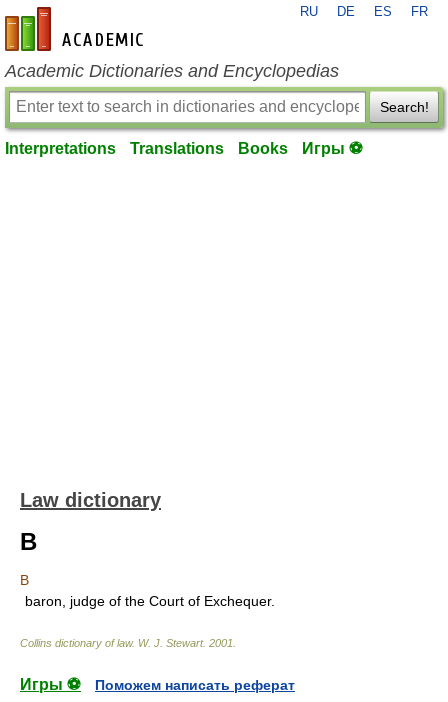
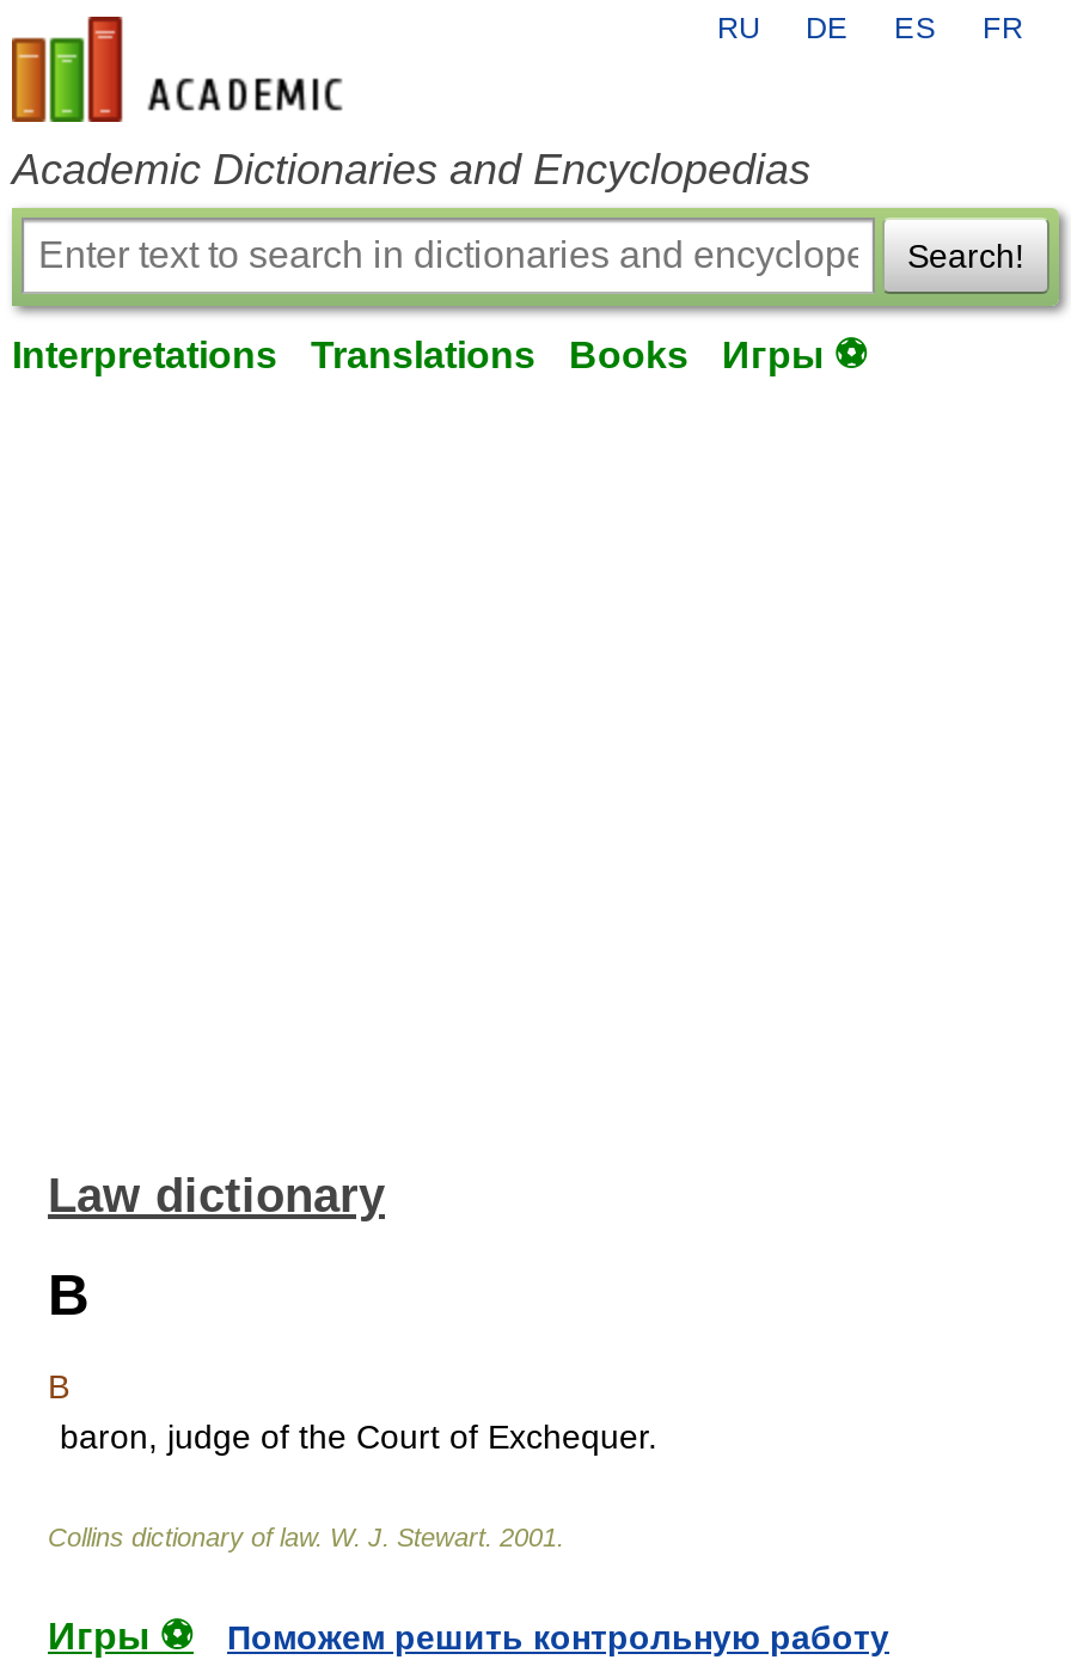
[95,677,295,693] Поможем написать реферат -> [227,1618,889,1656] Поможем решить контрольную работу

